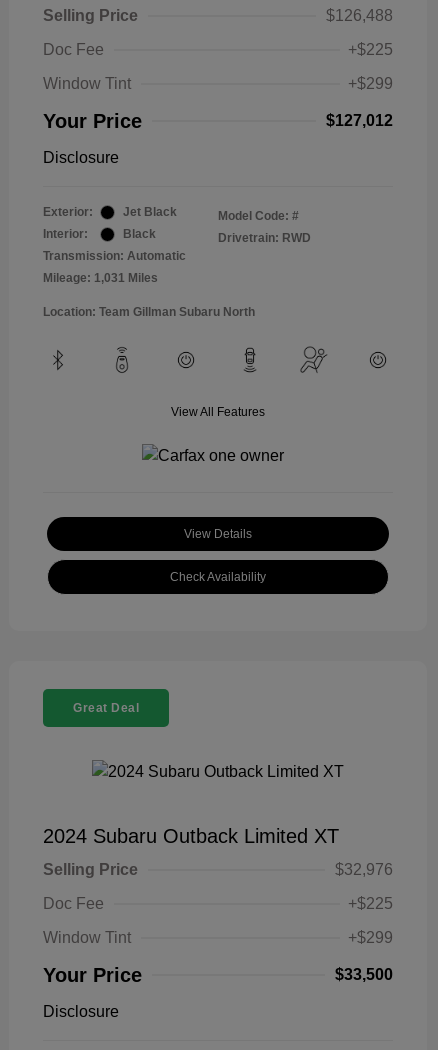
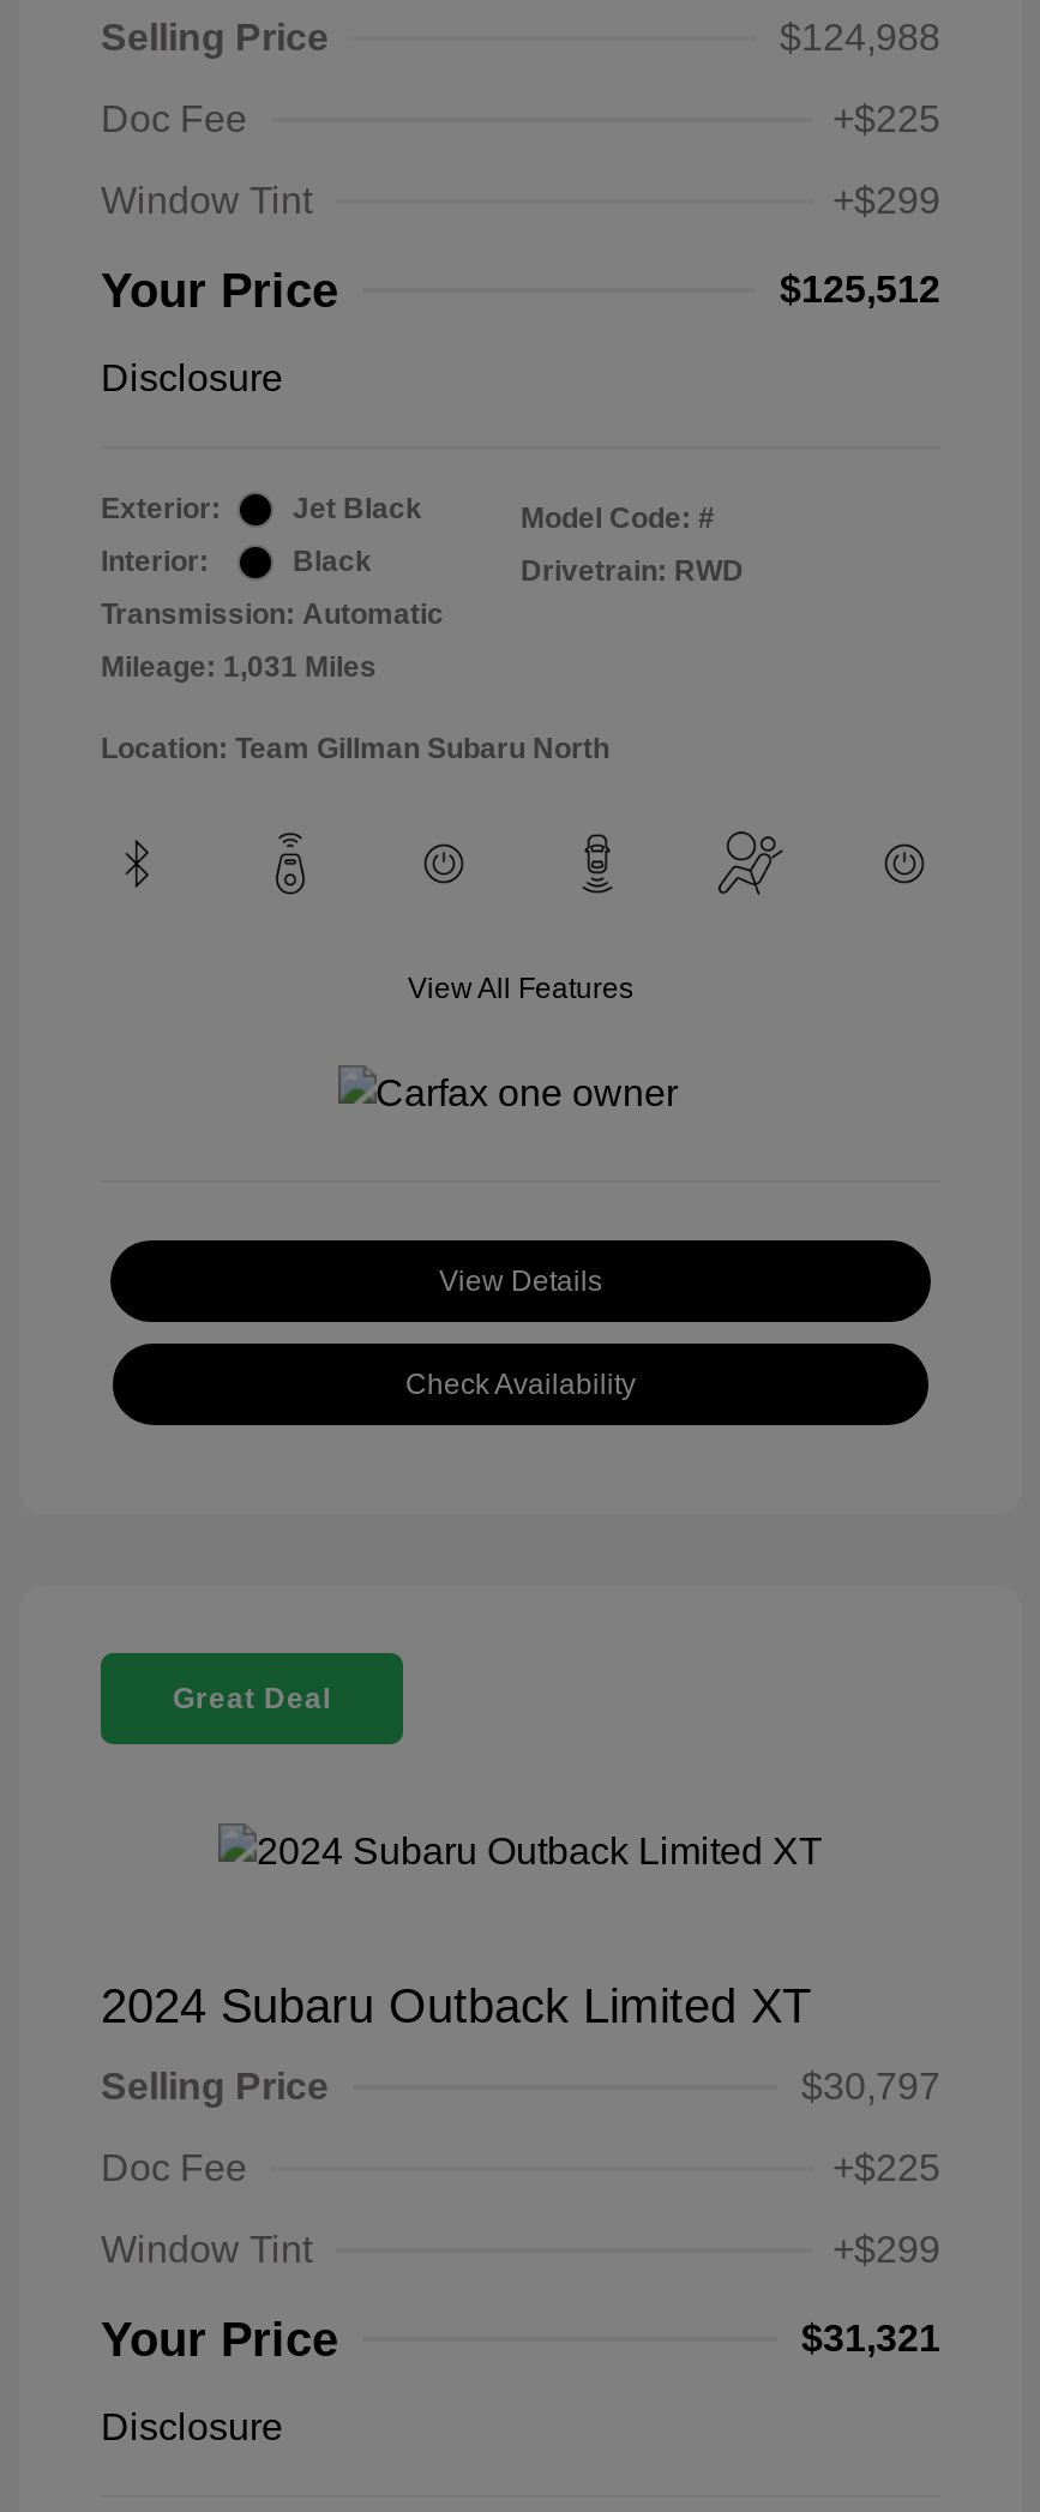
[326,7,393,24] $126,488 -> [780,17,940,58] $124,988
[326,112,393,129] $127,012 -> [780,269,940,310] $125,512
[335,861,393,878] $32,976 -> [801,2066,940,2107] $30,797
[335,966,393,983] $33,500 -> [801,2318,940,2358] $31,321

